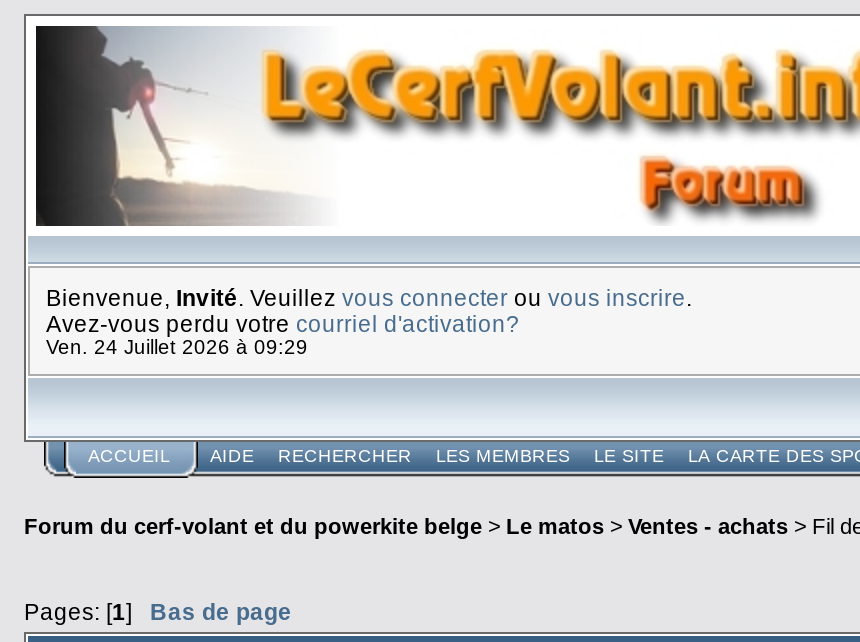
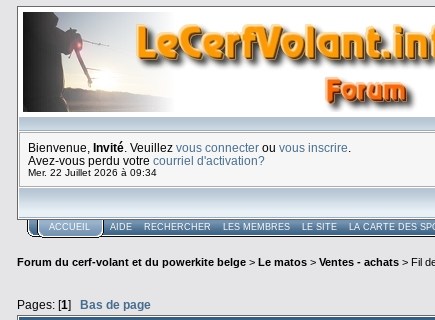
[46,336,308,358] Ven. 24 Juillet 2026 à 09:29 -> [28,167,157,178] Mer. 22 Juillet 2026 à 09:34

